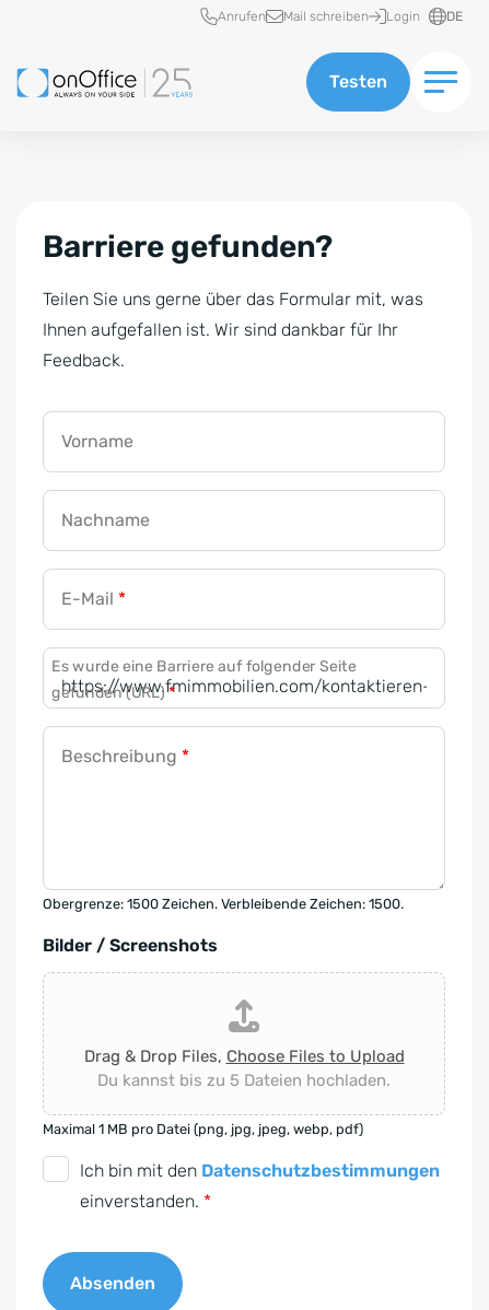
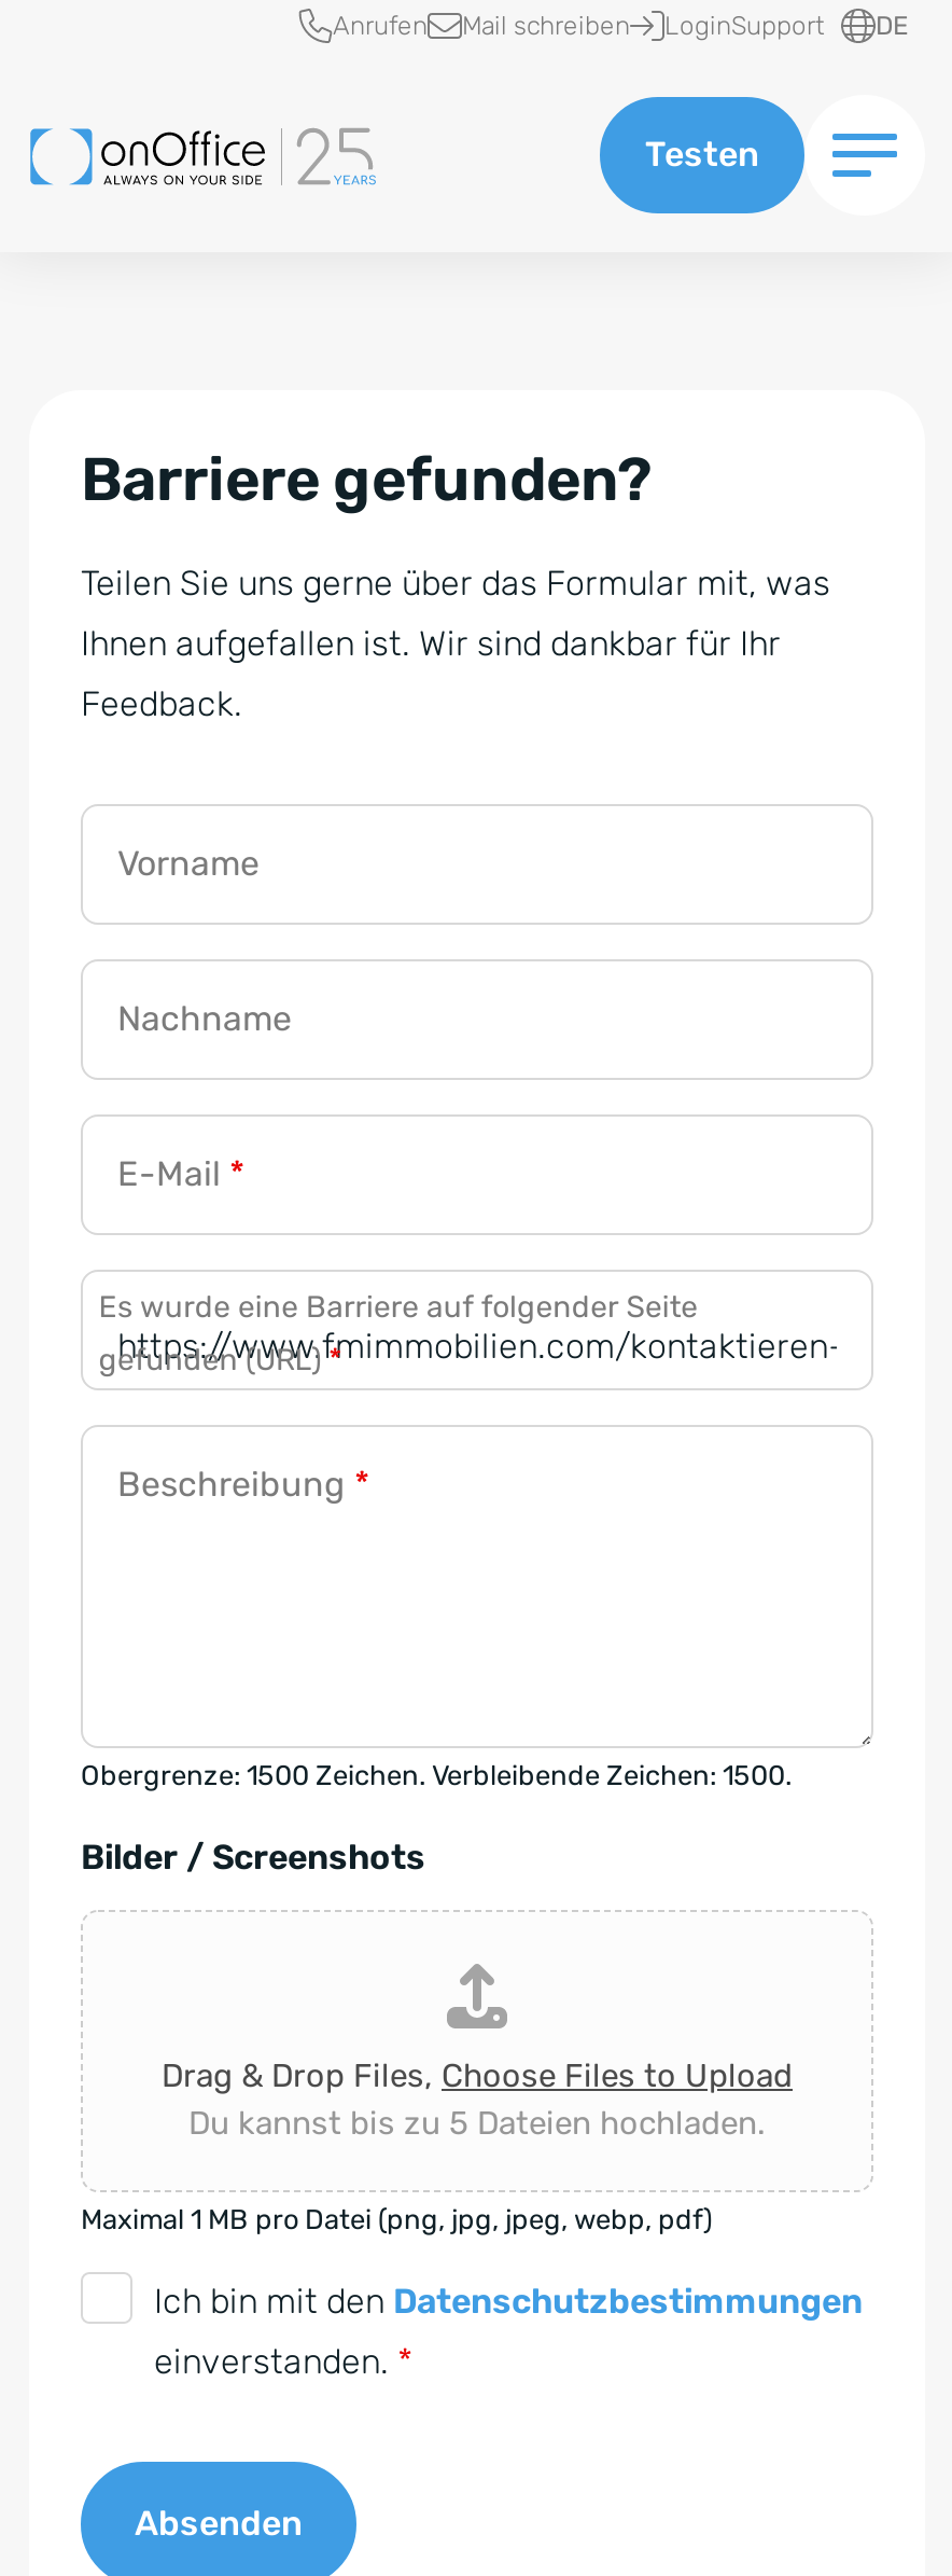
[386,8,420,24] Login -> [664,10,824,40] LoginSupport

